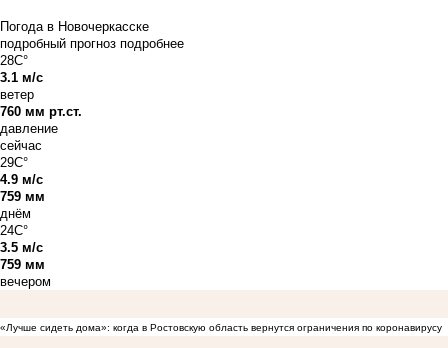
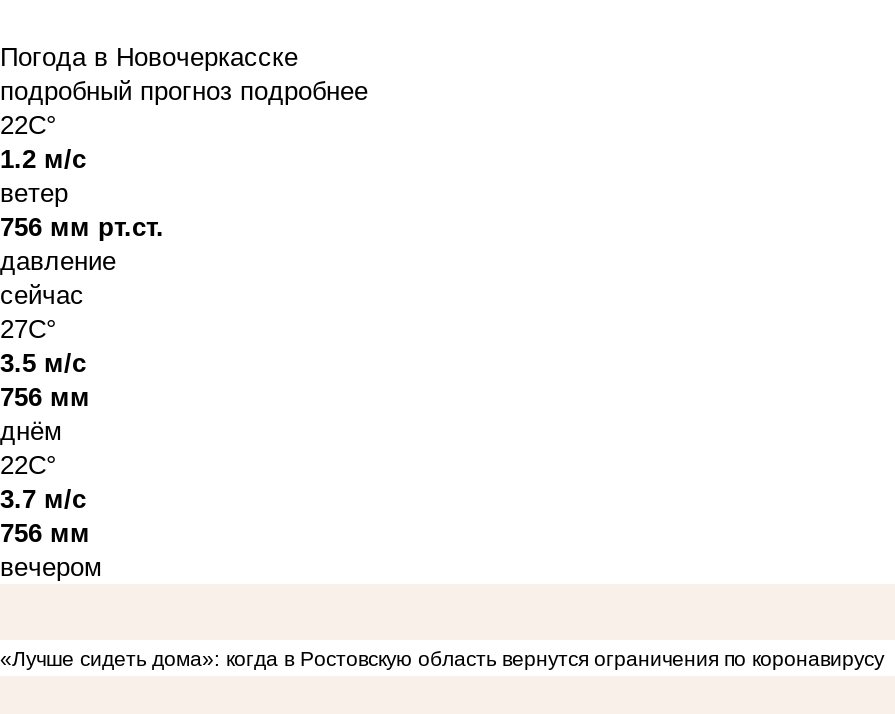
[0,52,43,84] 28C° | 3.1 м/с -> [0,110,86,174] 22C° | 1.2 м/с
[0,103,82,118] 760 мм рт.ст. -> [0,212,164,242] 756 мм рт.ст.
[0,154,45,203] 29C° | 4.9 м/с | 759 мм -> [0,314,90,412] 27C° | 3.5 м/с | 756 мм
[0,222,45,271] 24C° | 3.5 м/с | 759 мм -> [0,450,90,548] 22C° | 3.7 м/с | 756 мм

